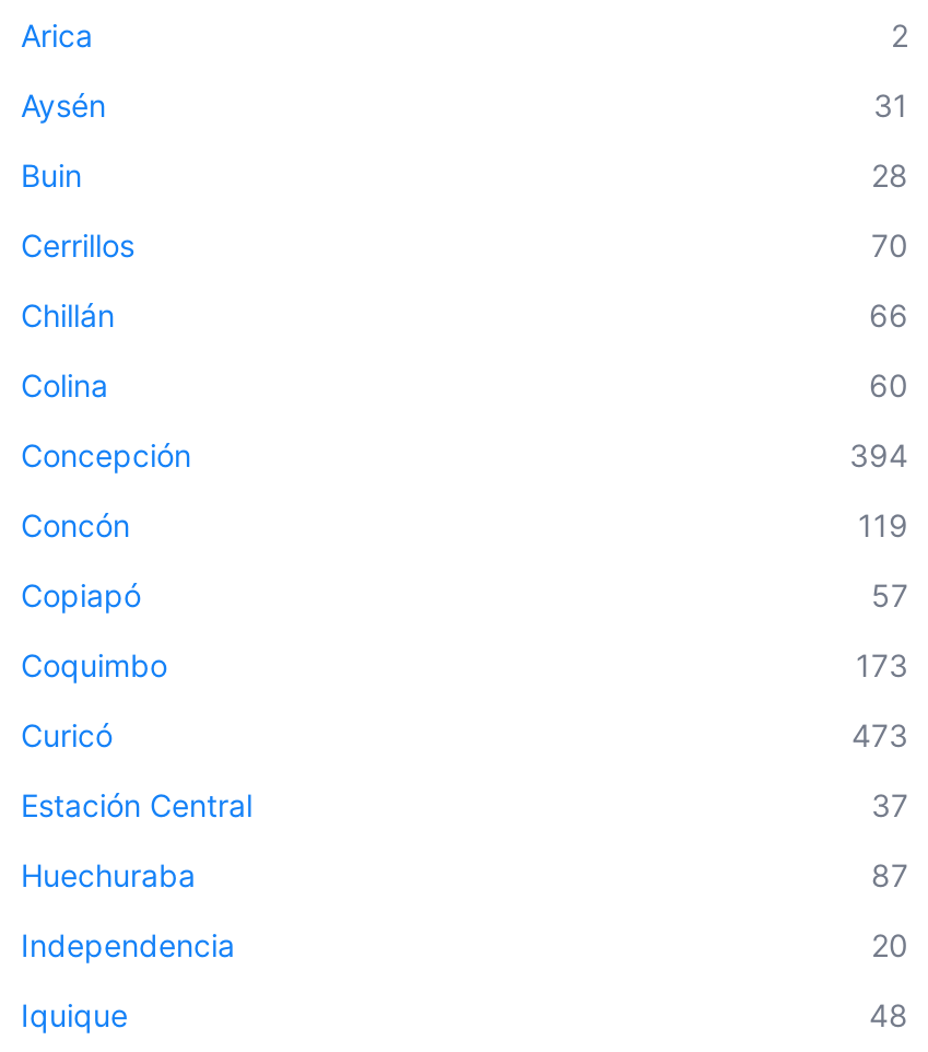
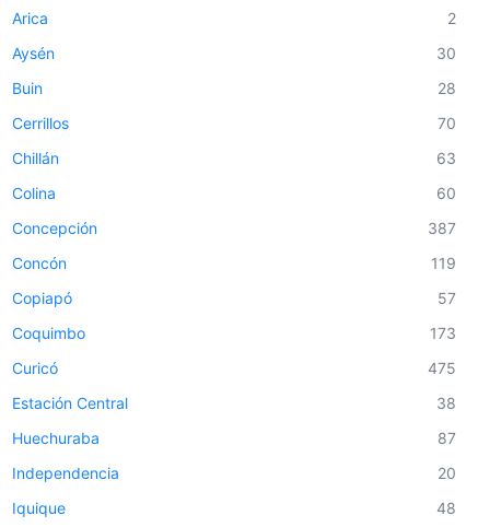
[873,86,908,123] 31 -> [436,43,456,62] 30
[869,295,908,333] 66 -> [436,148,456,167] 63
[849,435,908,473] 394 -> [428,218,456,237] 387
[851,715,908,753] 473 -> [428,358,456,377] 475
[871,785,908,823] 37 -> [436,393,456,412] 38

